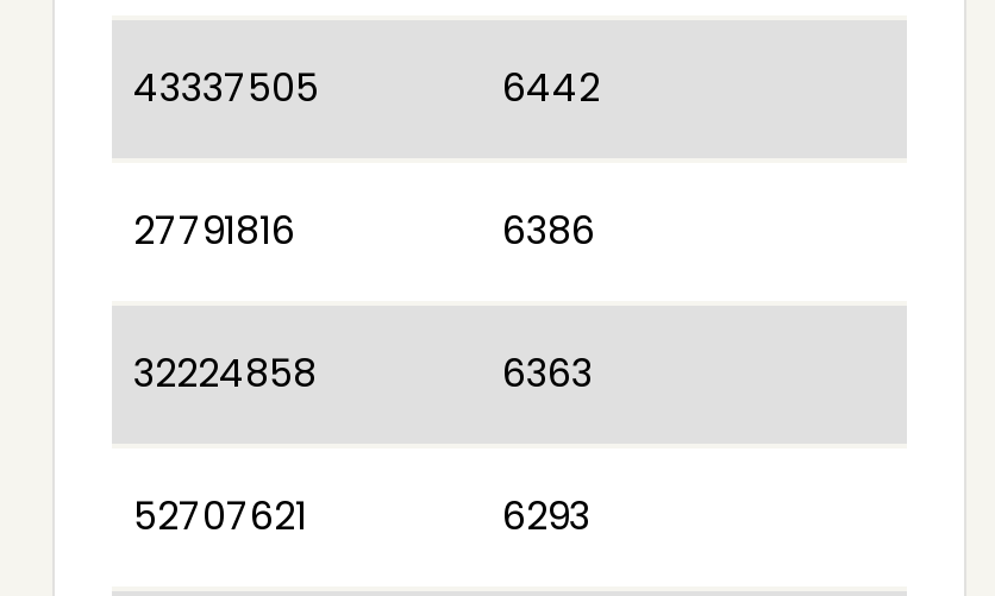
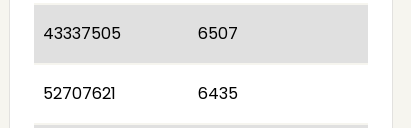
[133,61,600,401] 6442 | 27791816 | 6386 | 32224858 | 6363 -> [198,22,238,45] 6507
[502,489,590,544] 6293 -> [198,82,238,105] 6435

